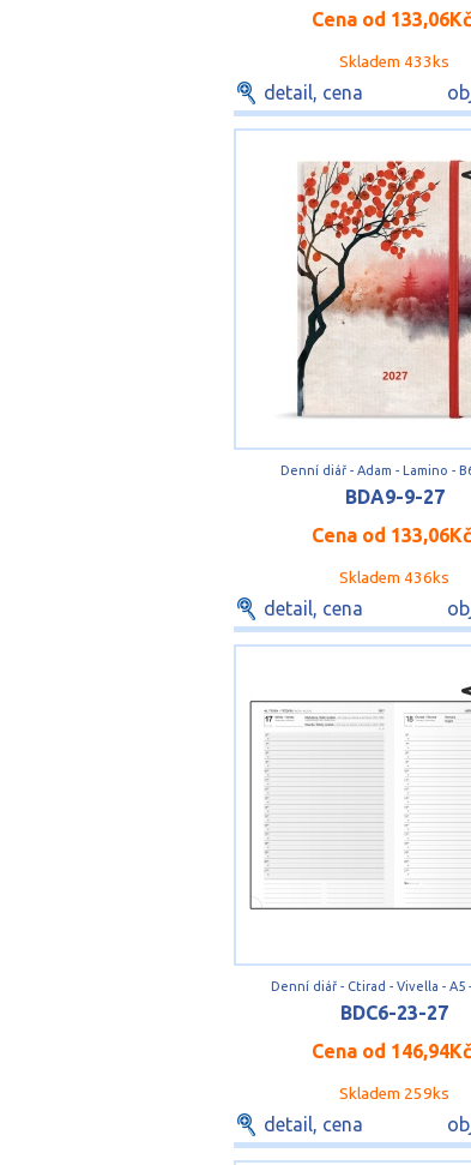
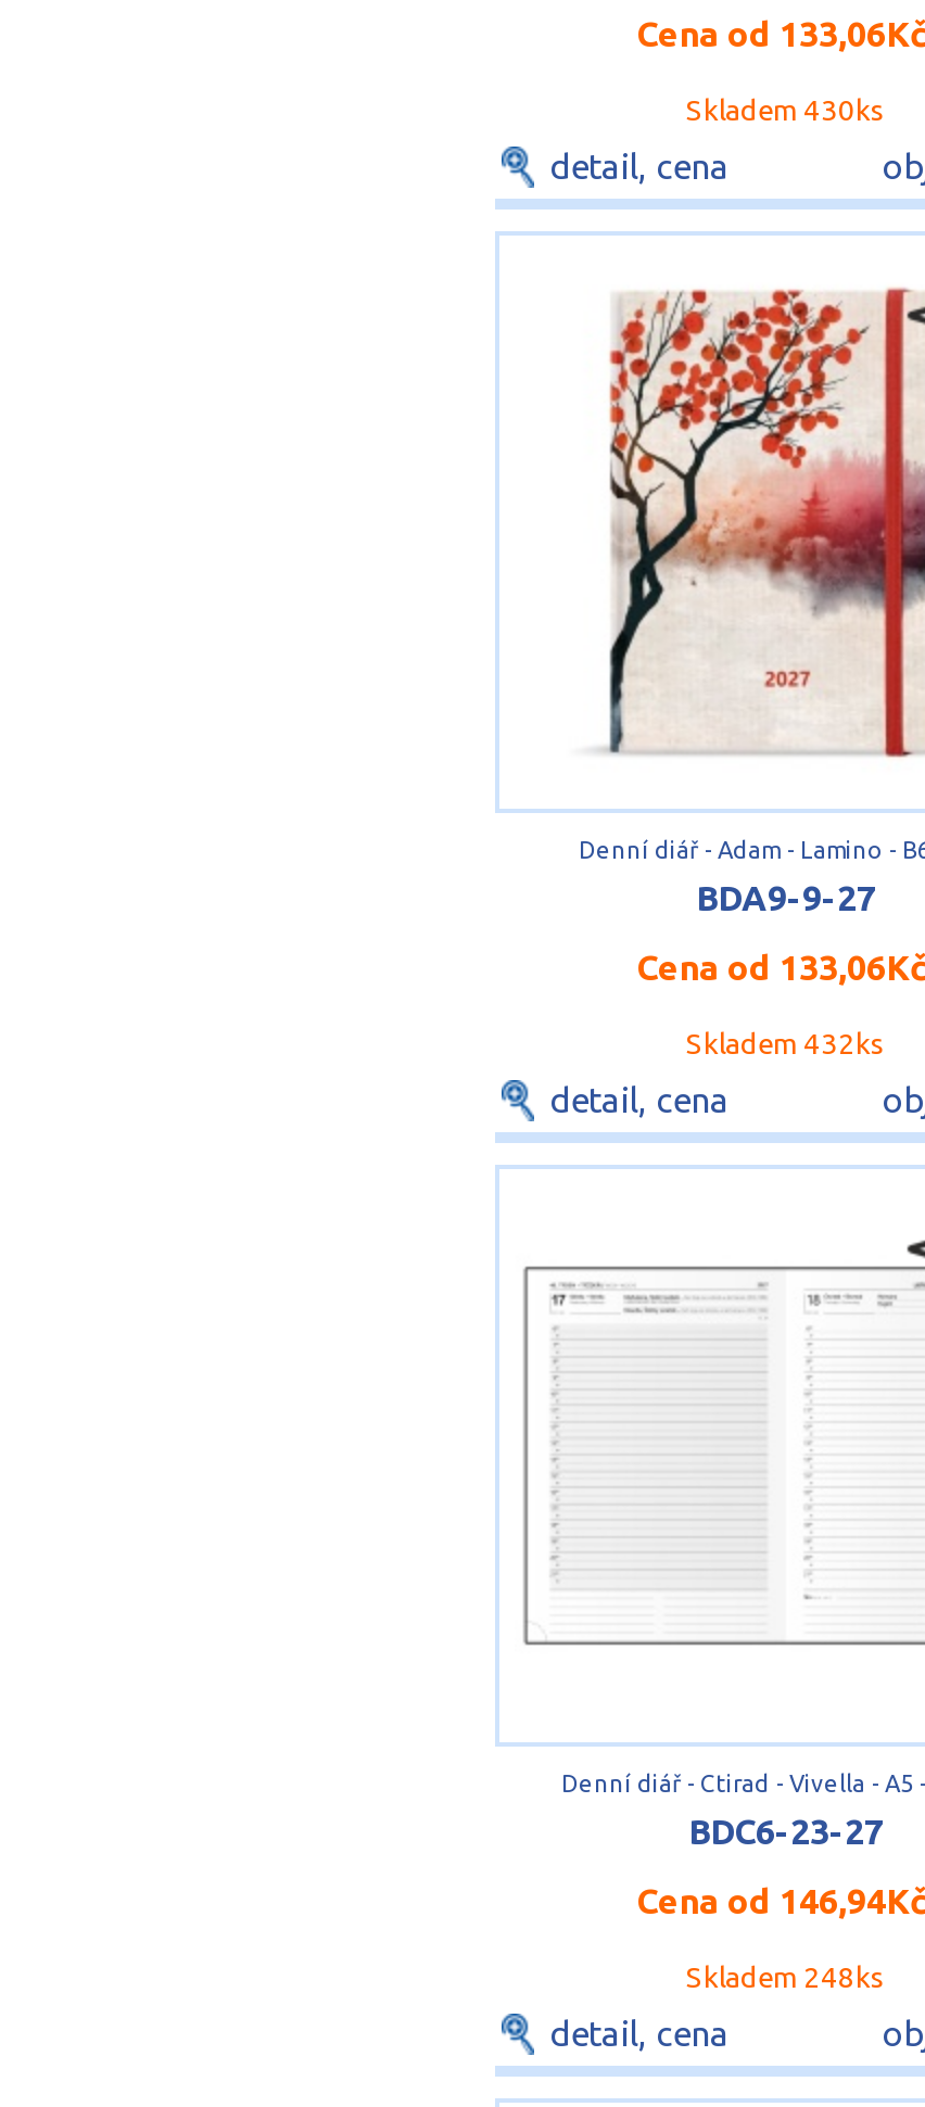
[339,53,449,71] Skladem 433ks -> [686,94,886,127] Skladem 430ks
[339,569,449,587] Skladem 436ks -> [686,1028,886,1061] Skladem 432ks
[339,1085,449,1103] Skladem 259ks -> [686,1962,886,1994] Skladem 248ks

